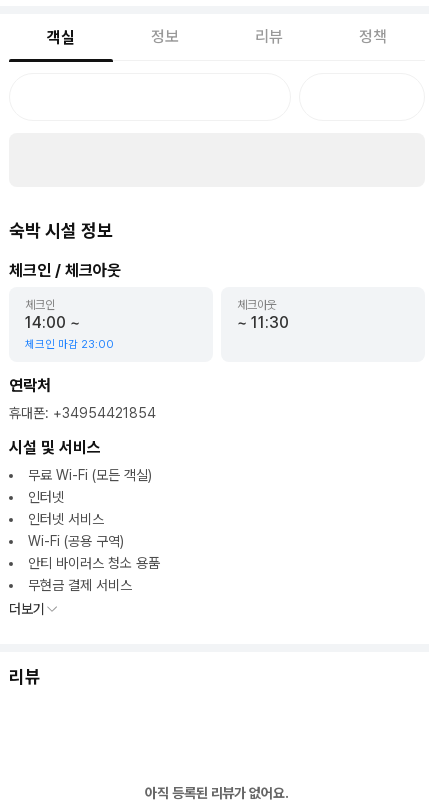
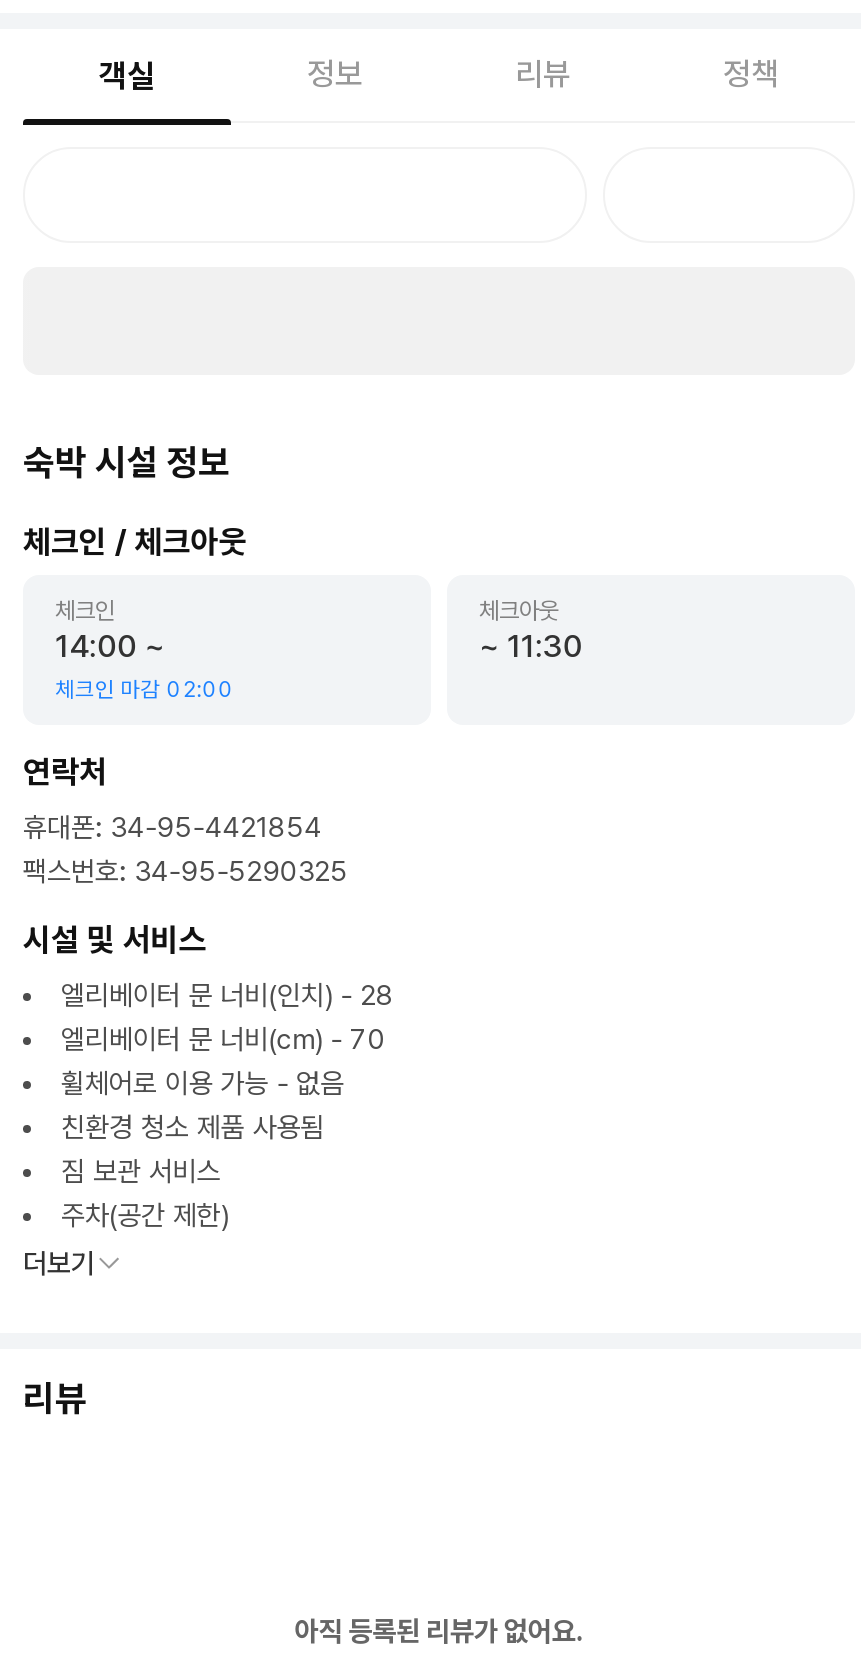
[25,338,114,351] 체크인 마감 23:00 -> [55,677,235,703] 체크인 마감 02:00
[9,405,155,421] 휴대폰: +34954421854 -> [23,811,348,887] 휴대폰: 34-95-4421854 | 팩스번호: 34-95-5290325
[28,467,160,593] 무료 Wi-Fi (모든 객실) | 인터넷 | 인터넷 서비스 | Wi-Fi (공용 구역) | 안티 바이러스 청소 용품 | 무현금 결제 서비스 -> [61,979,394,1231] 엘리베이터 문 너비(인치) - 28 | 엘리베이터 문 너비(cm) - 70 | 휠체어로 이용 가능 - 없음 | 친환경 청소 제품 사용됨 | 짐 보관 서비스 | 주차(공간 제한)

